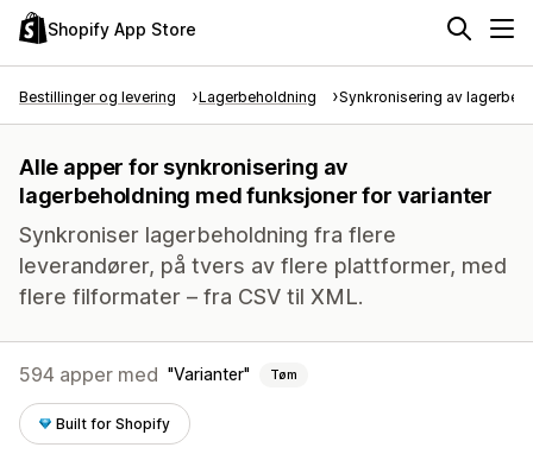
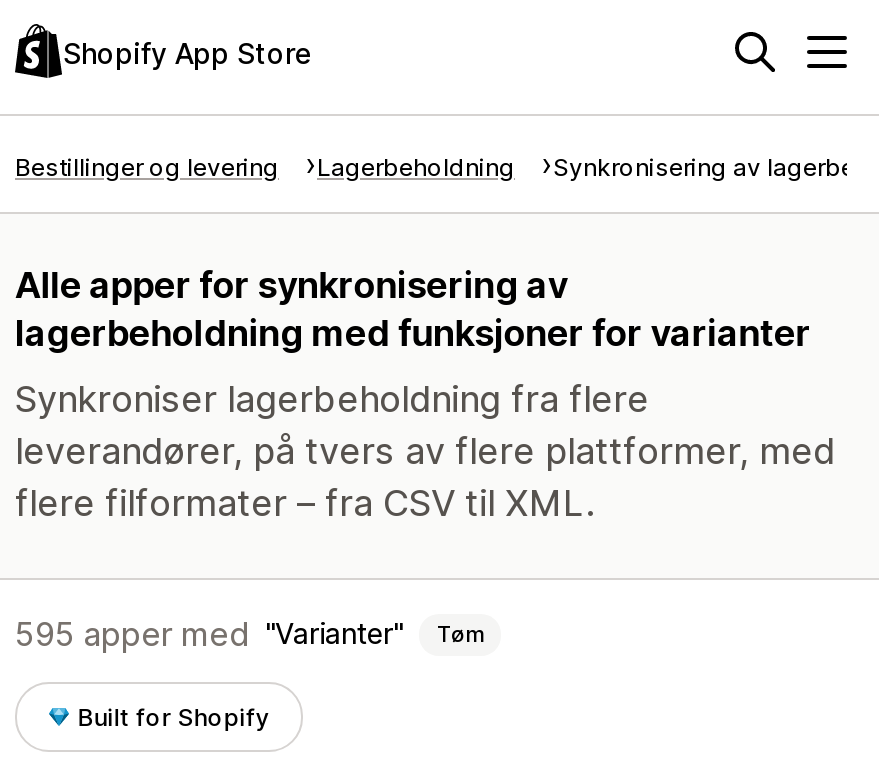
[19,363,297,386] 594 apper med Varianter Tøm -> [15,614,483,654] 595 apper med Varianter Tøm

